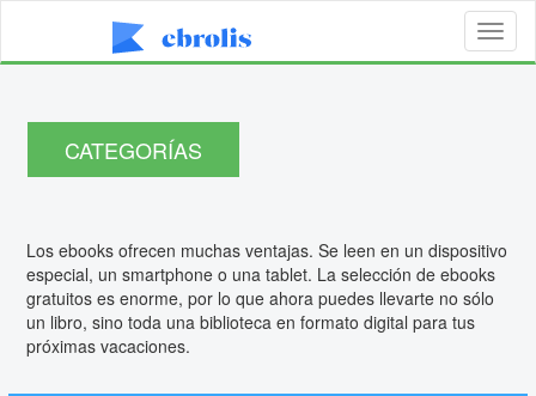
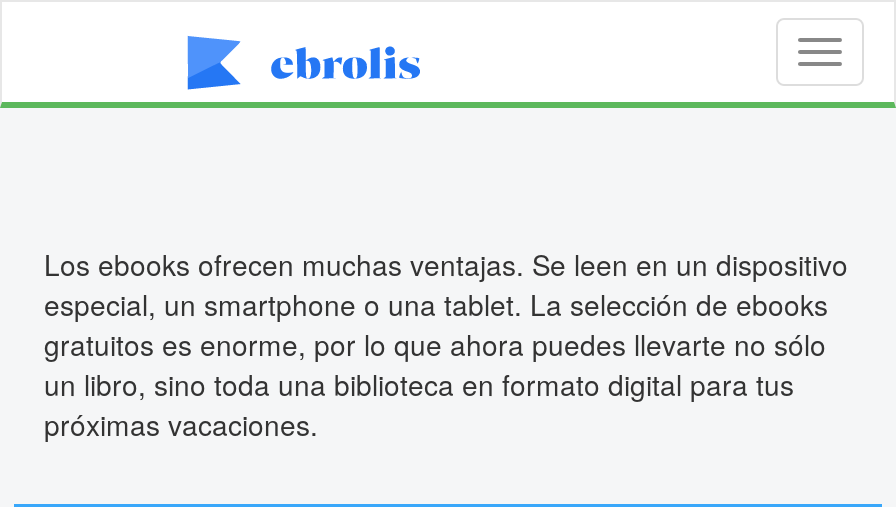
[65,134,202,165] CATEGORÍAS -> none

